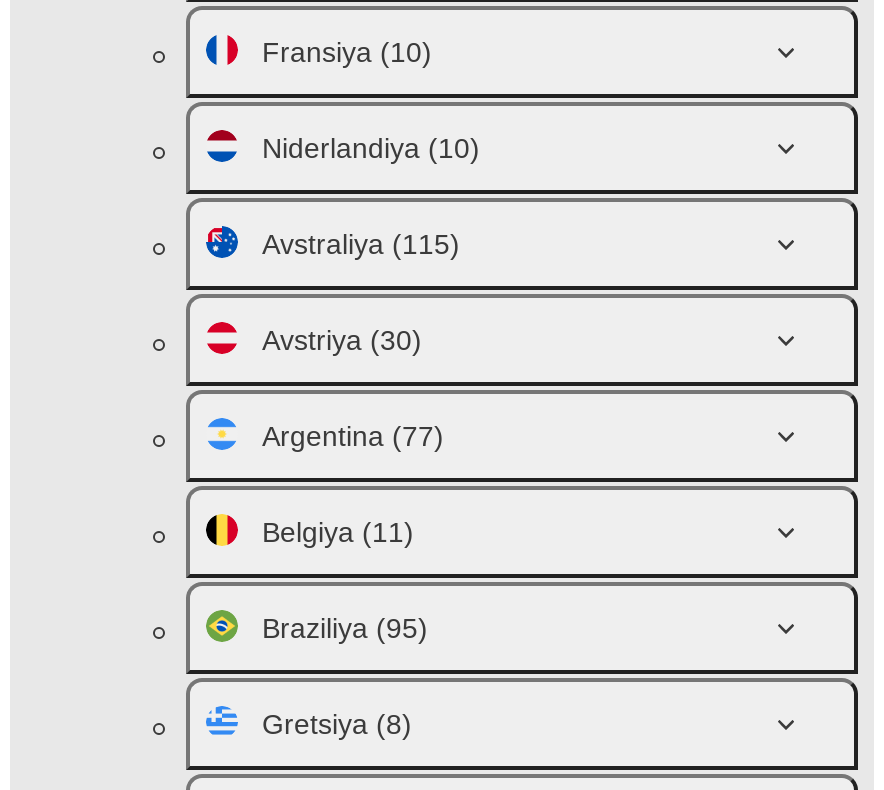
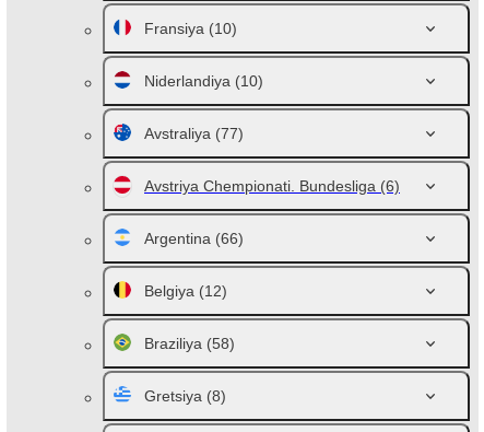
[262,228,460,260] Avstraliya (115) -> [144,125,244,142] Avstraliya (77)
[262,324,422,356] Avstriya (30) -> [144,177,400,195] Avstriya Chempionati. Bundesliga (6)
[262,420,444,452] Argentina (77) -> [144,230,244,247] Argentina (66)
[262,516,414,548] Belgiya (11) -> [144,282,227,300] Belgiya (12)
[262,612,428,644] Braziliya (95) -> [144,335,235,352] Braziliya (58)

